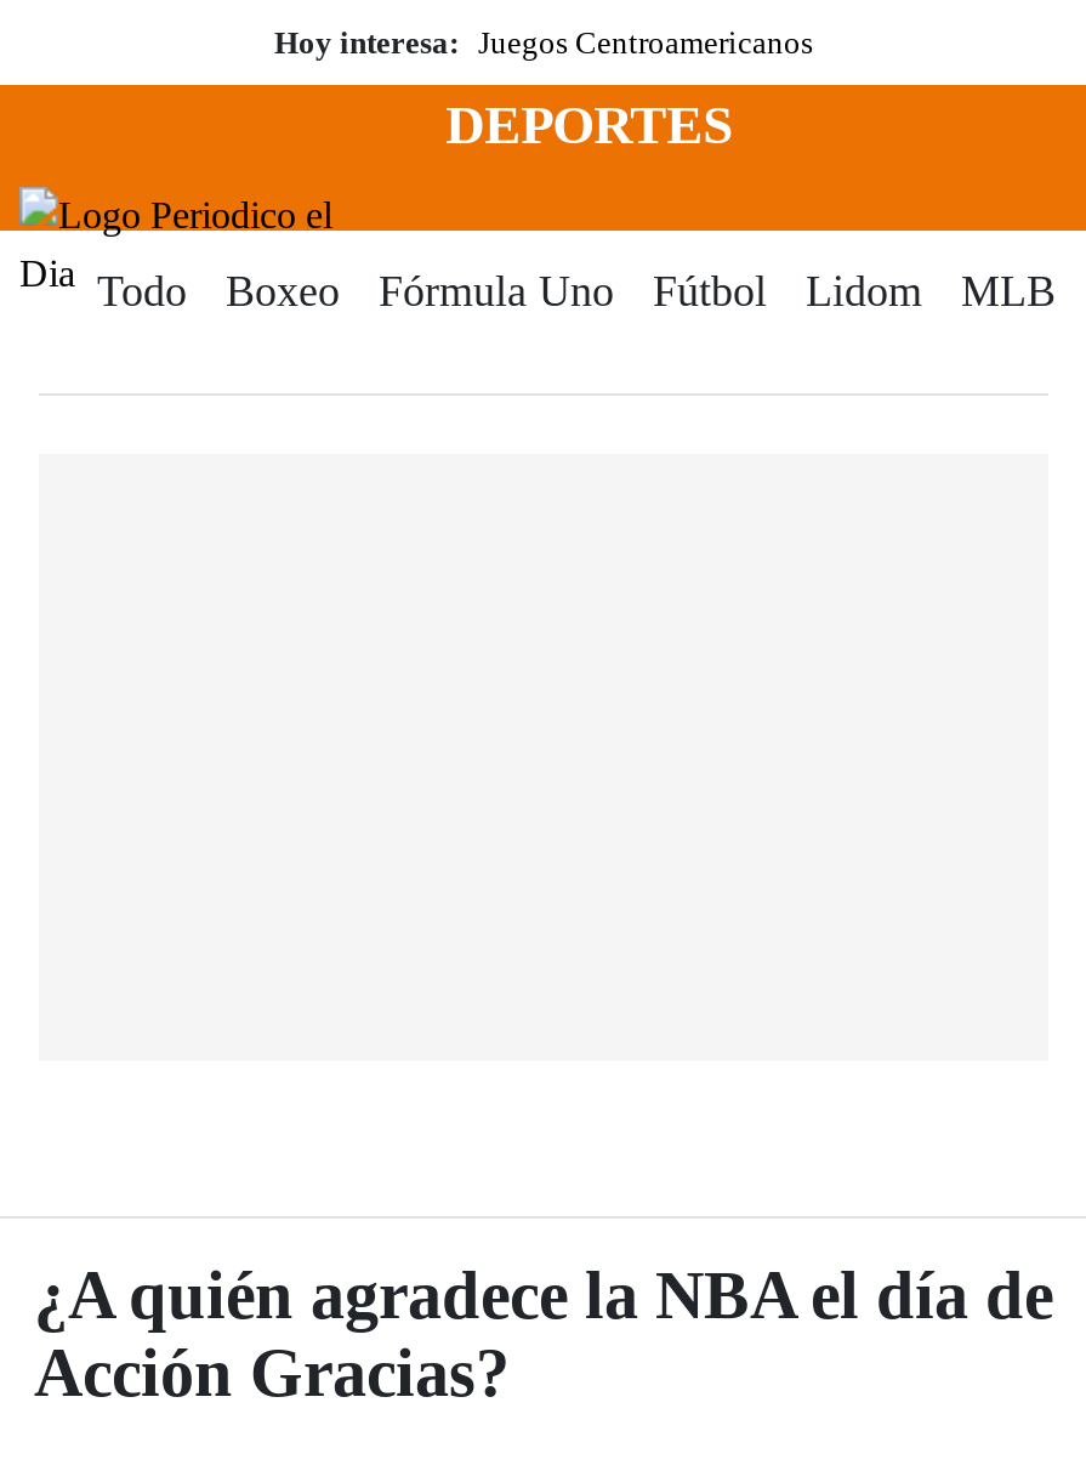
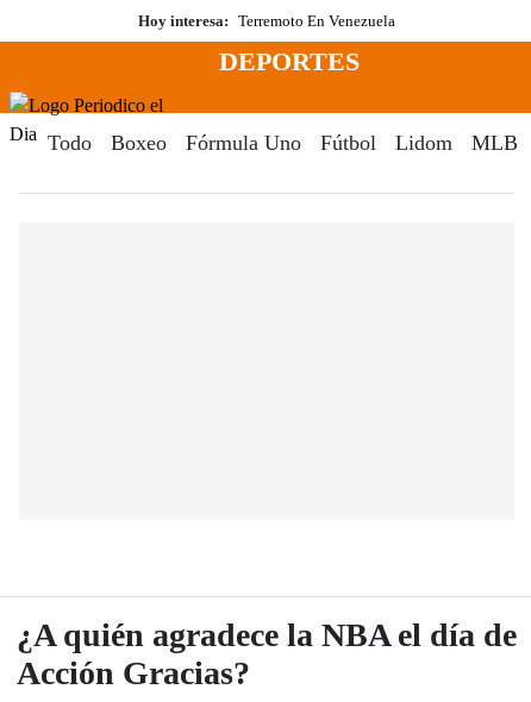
[274,24,813,61] Hoy interesa: Juegos Centroamericanos -> [138,12,395,30] Hoy interesa: Terremoto En Venezuela

